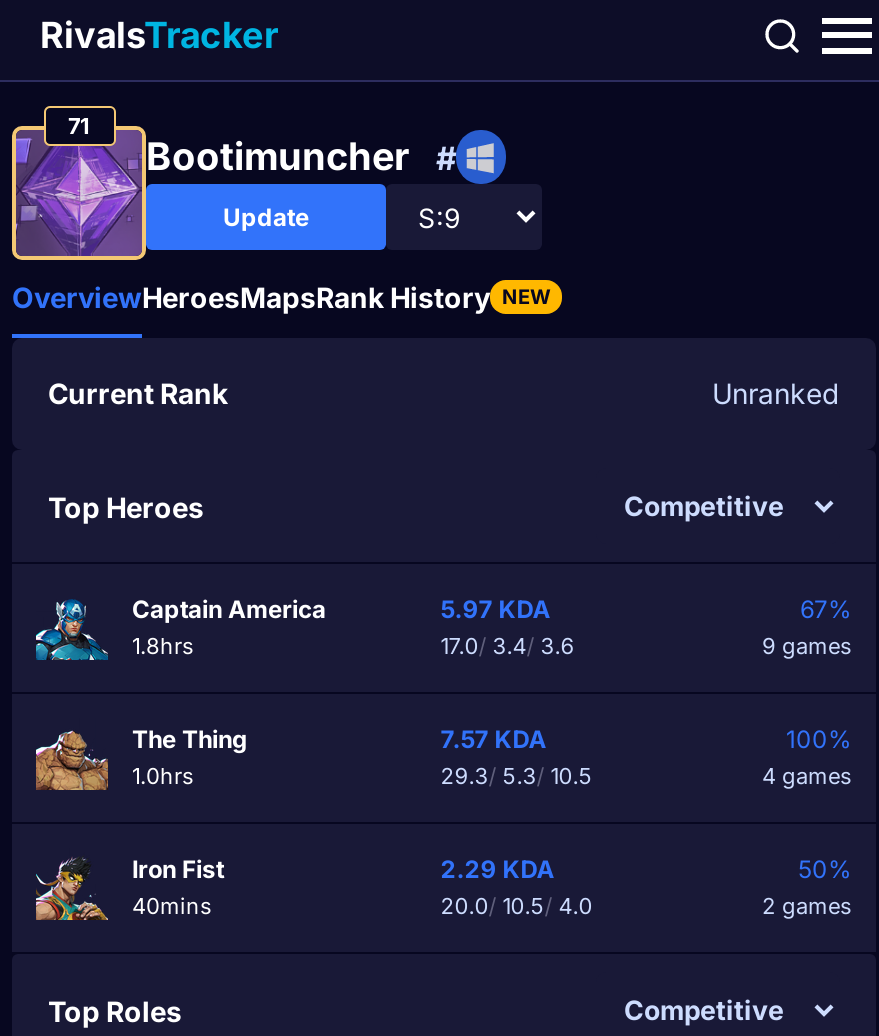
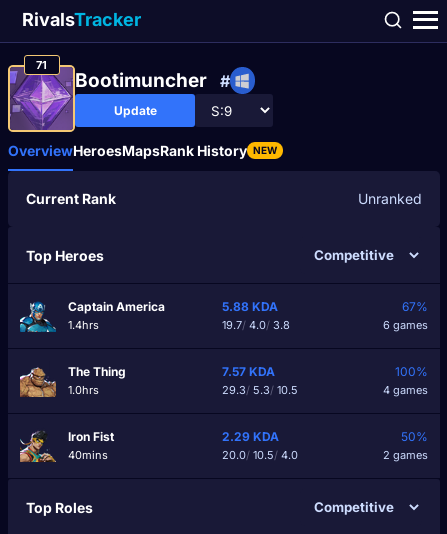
[441,594,575,660] 5.97 KDA | 17.0/ 3.4/ 3.6 -> [222,299,290,332] 5.88 KDA | 19.7/ 4.0/ 3.8
[132,632,194,660] 1.8hrs -> [68,318,99,332] 1.4hrs
[762,632,852,660] 9 games -> [383,318,428,332] 6 games

